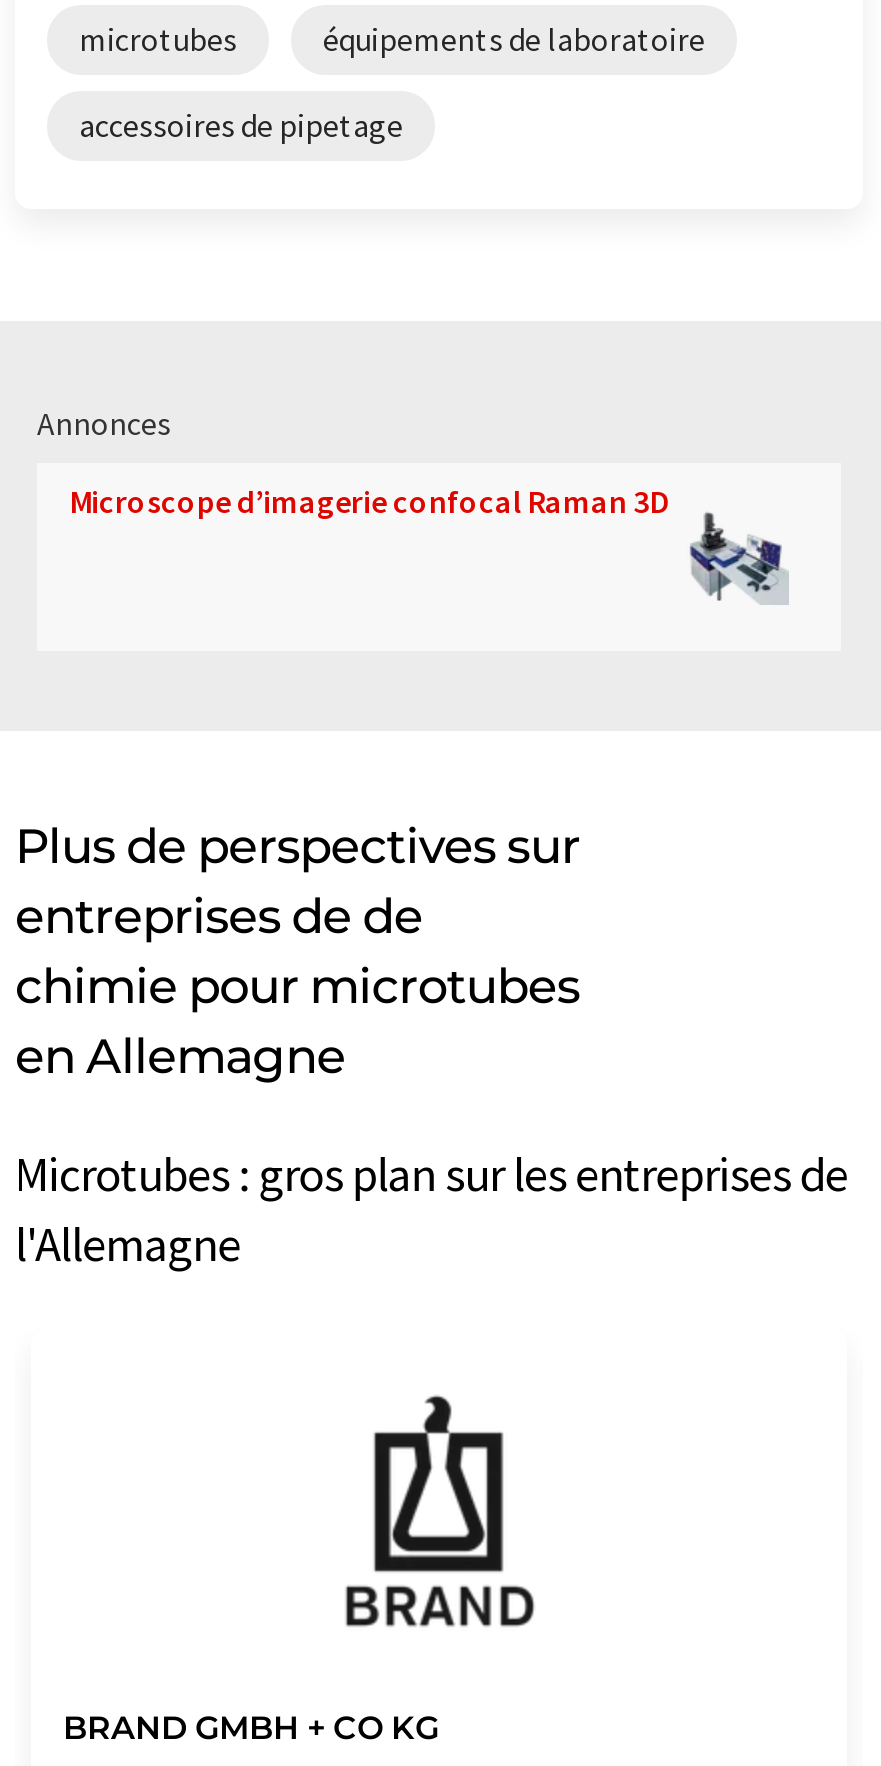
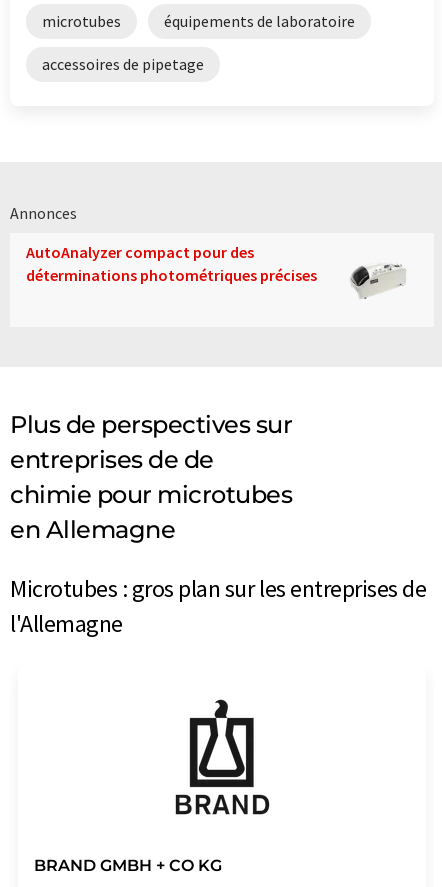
[69,480,805,605] [image] | Microscope d’imagerie confocal Raman 3D -> [26,242,406,303] [image] | AutoAnalyzer compact pour des | déterminations photométriques précises

